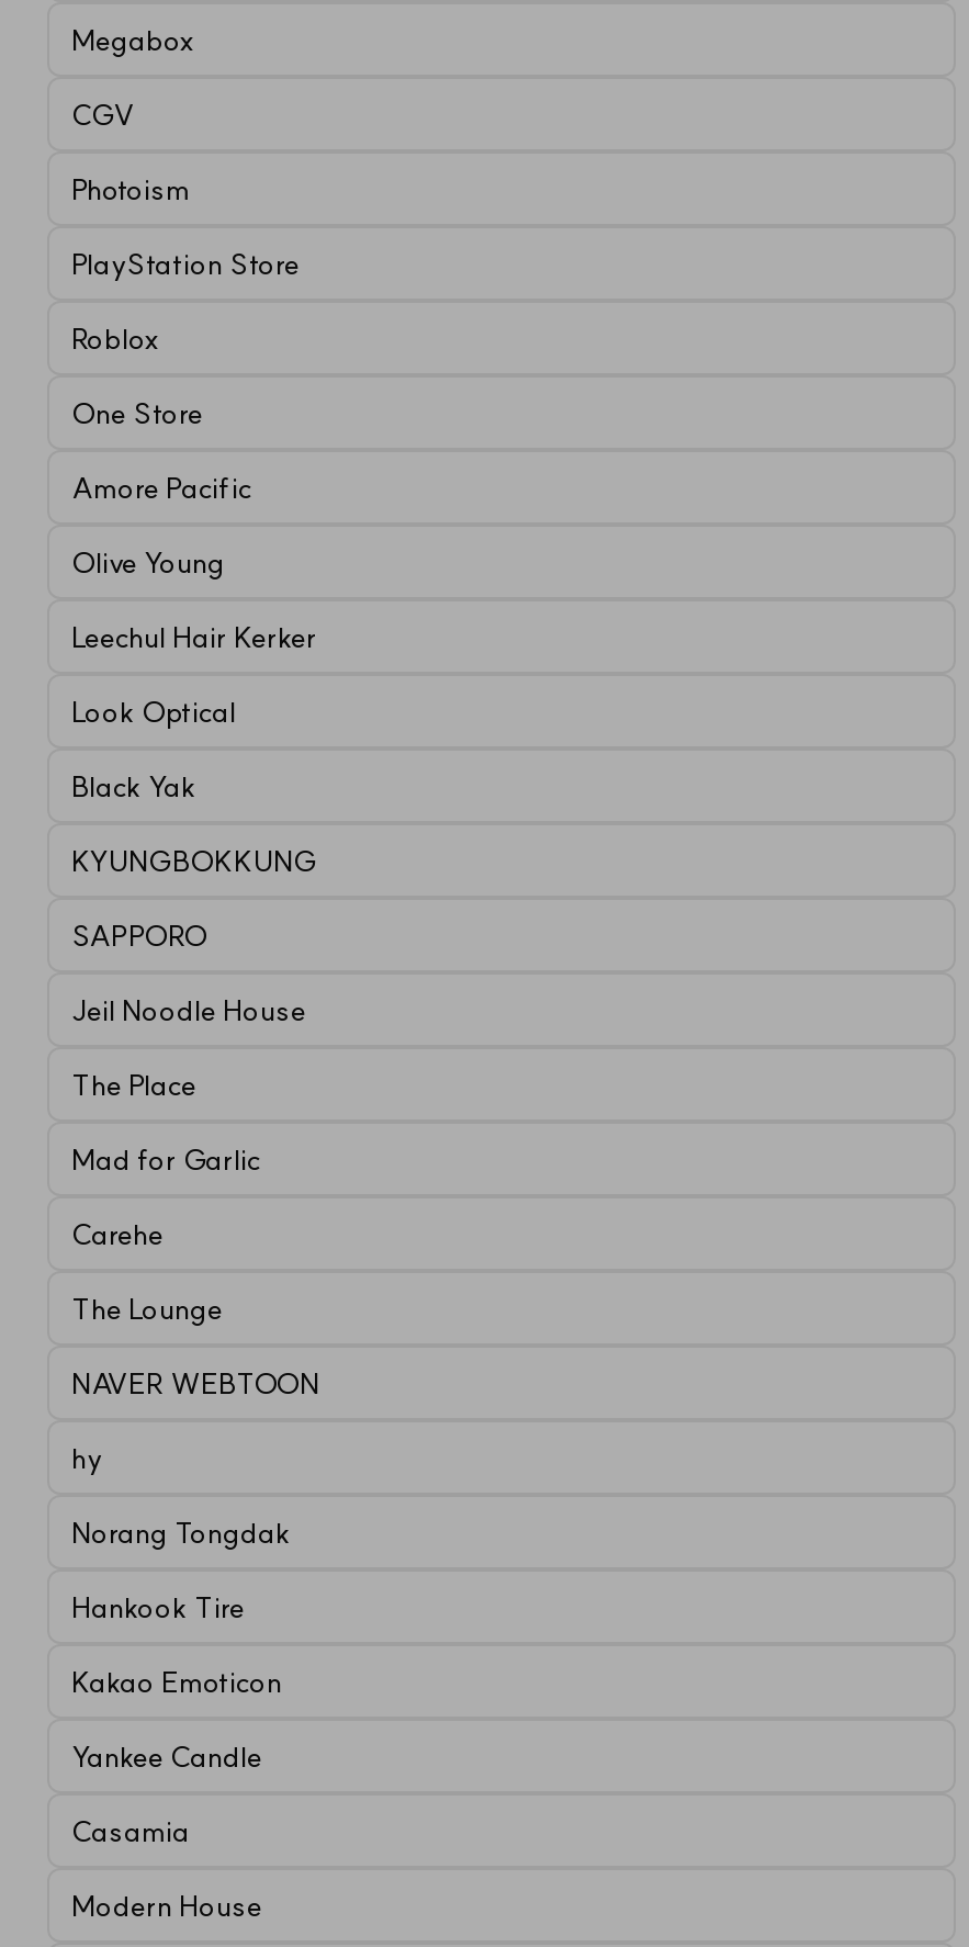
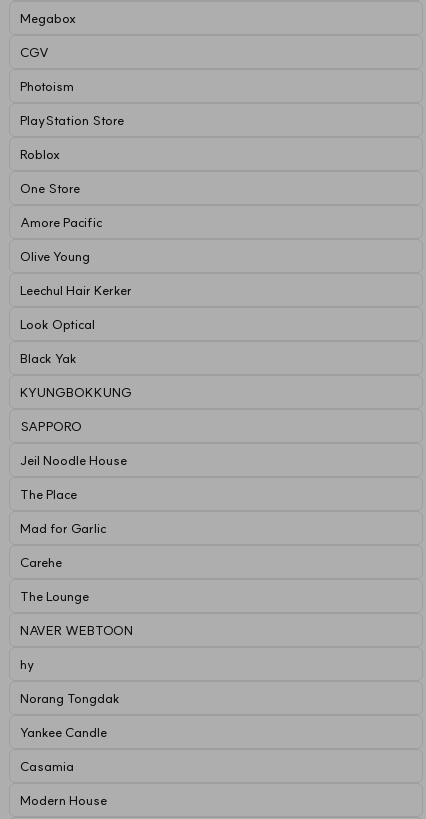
[71,1588,282,1698] Hankook Tire | Kakao Emoticon -> none

